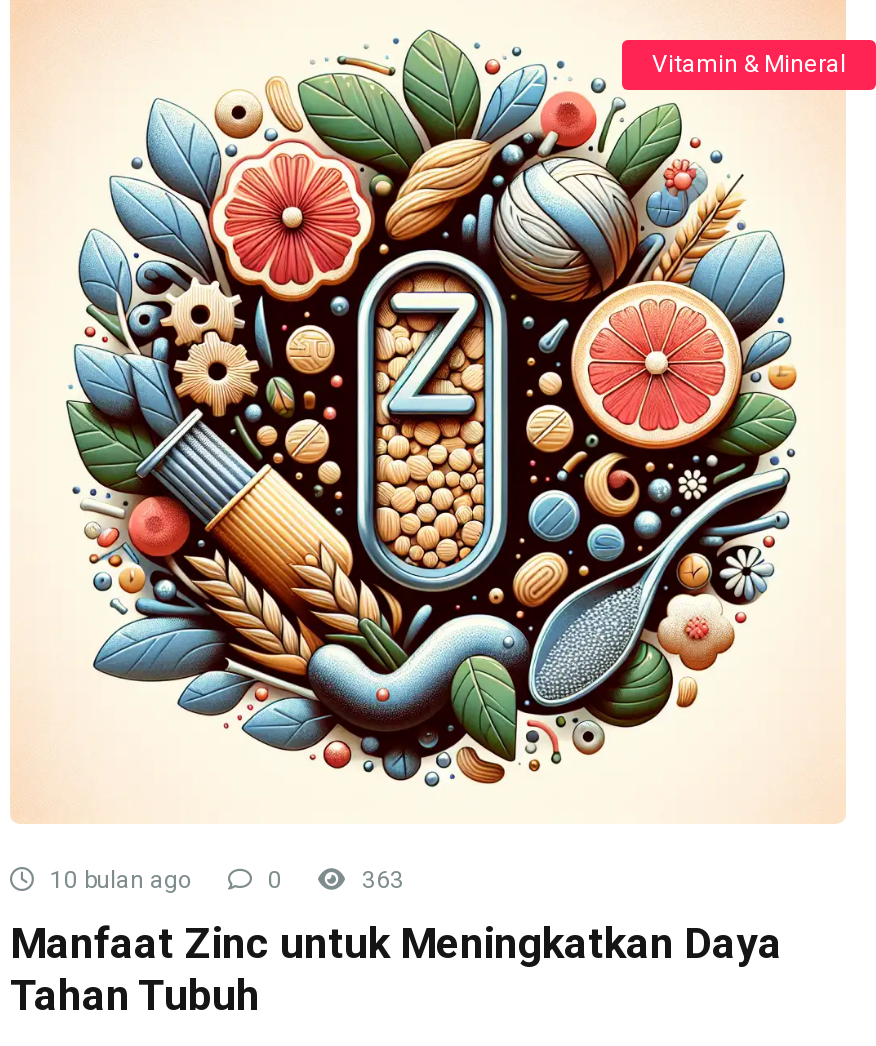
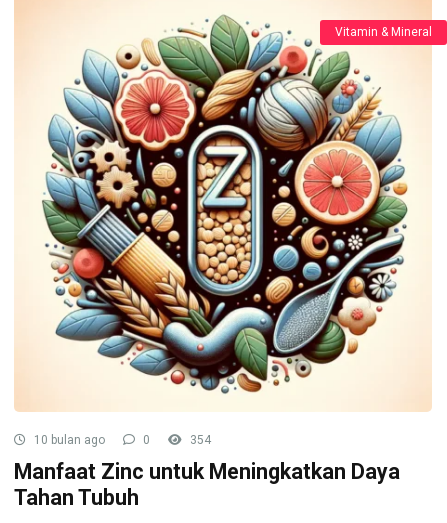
[356,866,404,894] 363 -> [187,433,211,447] 354

